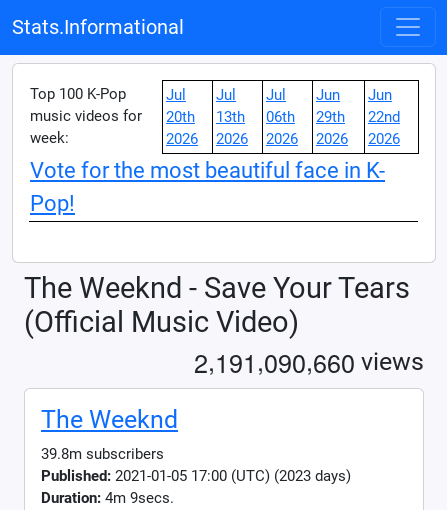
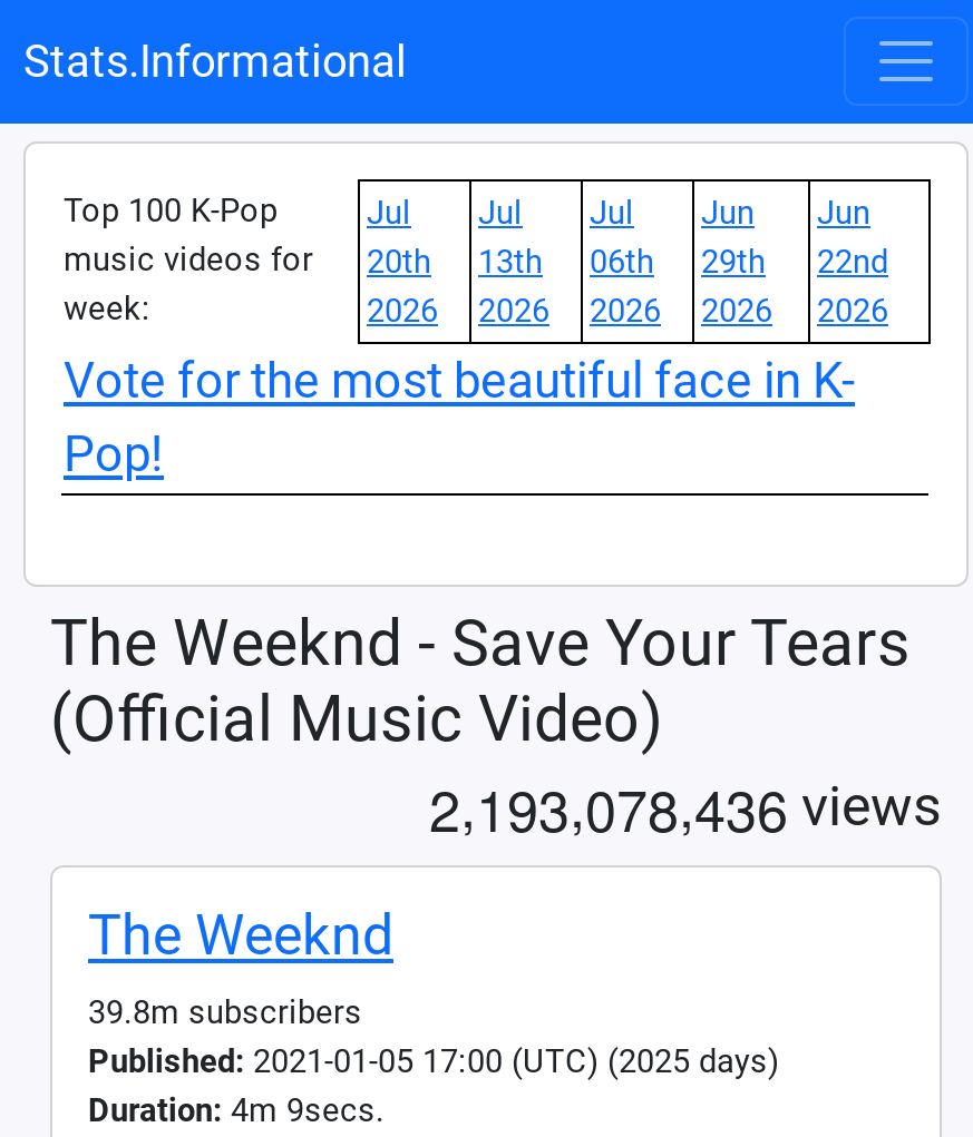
[194,342,424,380] 2,191,090,660 views -> [429,763,942,847] 2,193,078,436 views
[41,467,351,485] Published: 2021-01-05 17:00 (UTC) (2023 days) -> [88,1041,779,1081] Published: 2021-01-05 17:00 (UTC) (2025 days)

